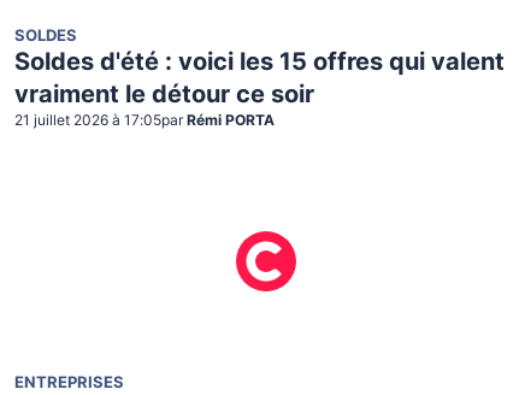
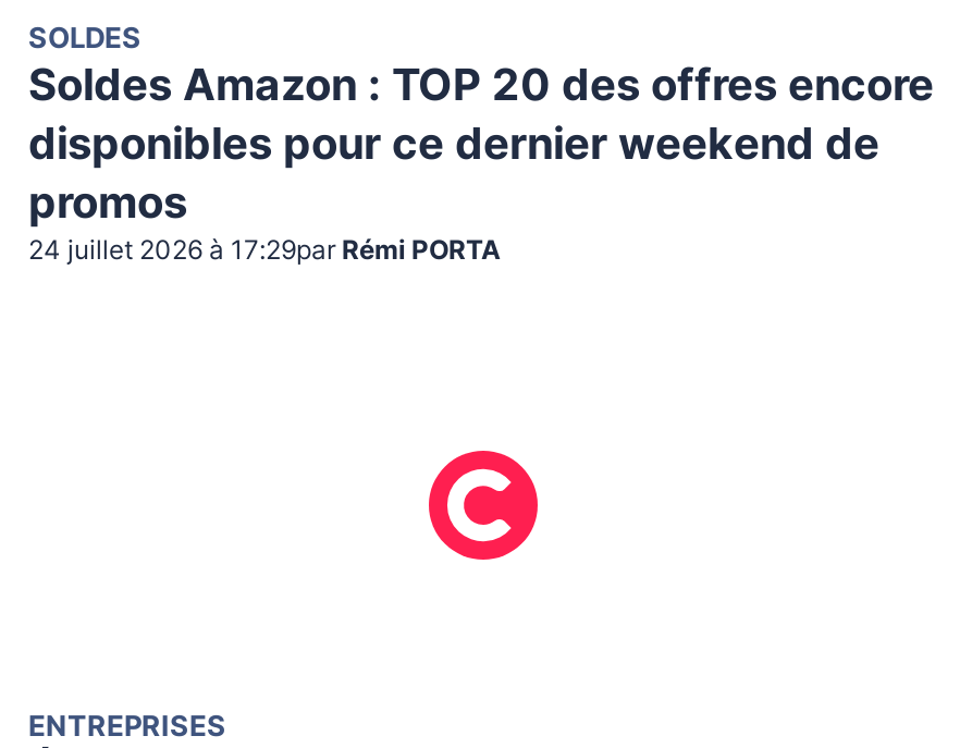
[14,50,505,127] Soldes d'été : voici les 15 offres qui valent | vraiment le détour ce soir | 21 juillet 2026 à 17:05par Rémi PORTA -> [28,65,934,263] Soldes Amazon : TOP 20 des offres encore | disponibles pour ce dernier weekend de | promos | 24 juillet 2026 à 17:29par Rémi PORTA

